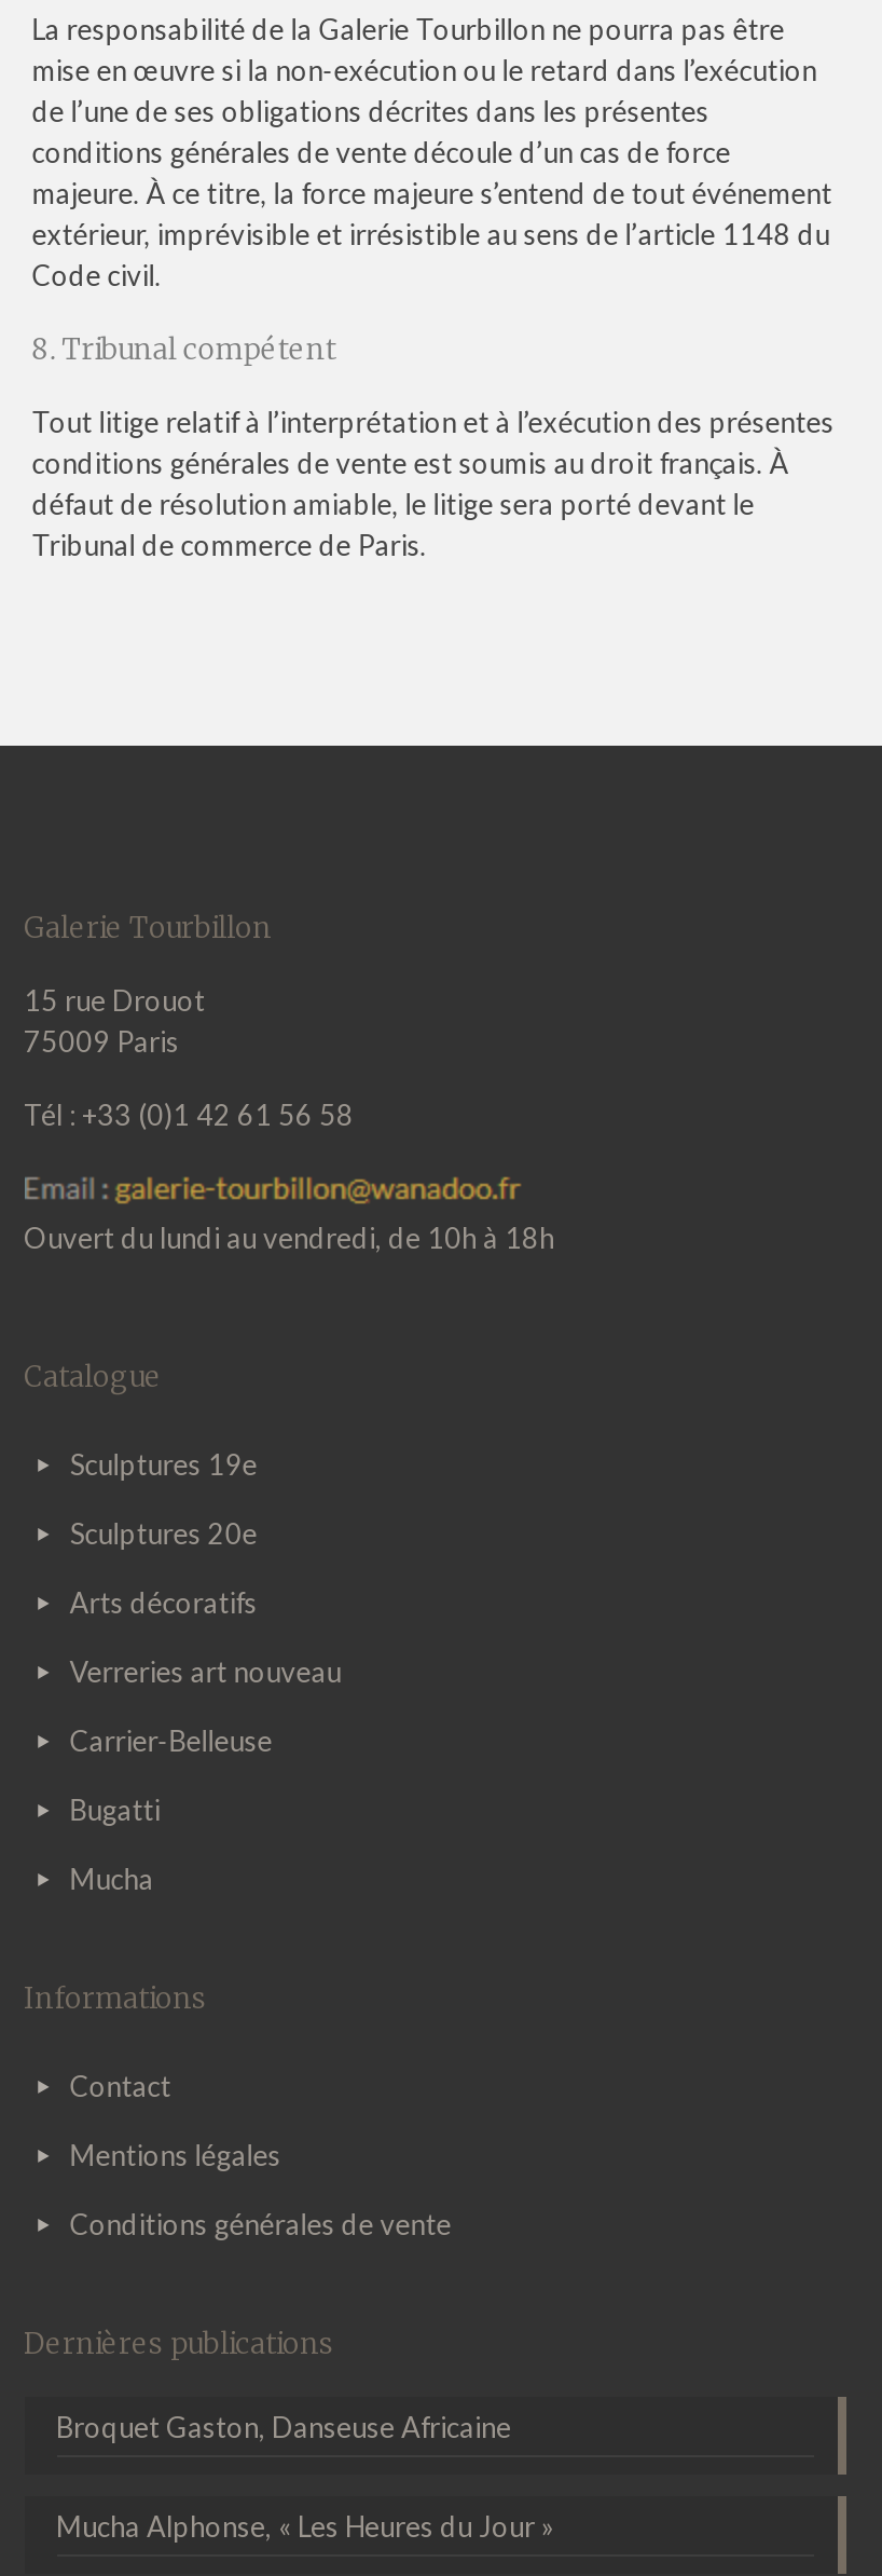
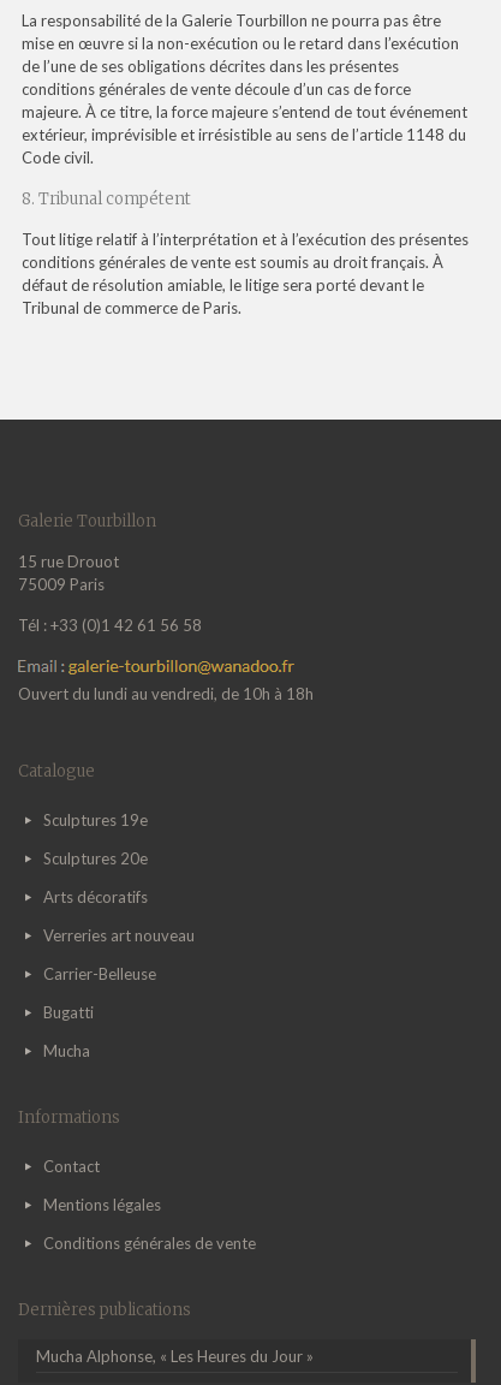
[56,2410,511,2444] Broquet Gaston, Danseuse Africaine -> none

